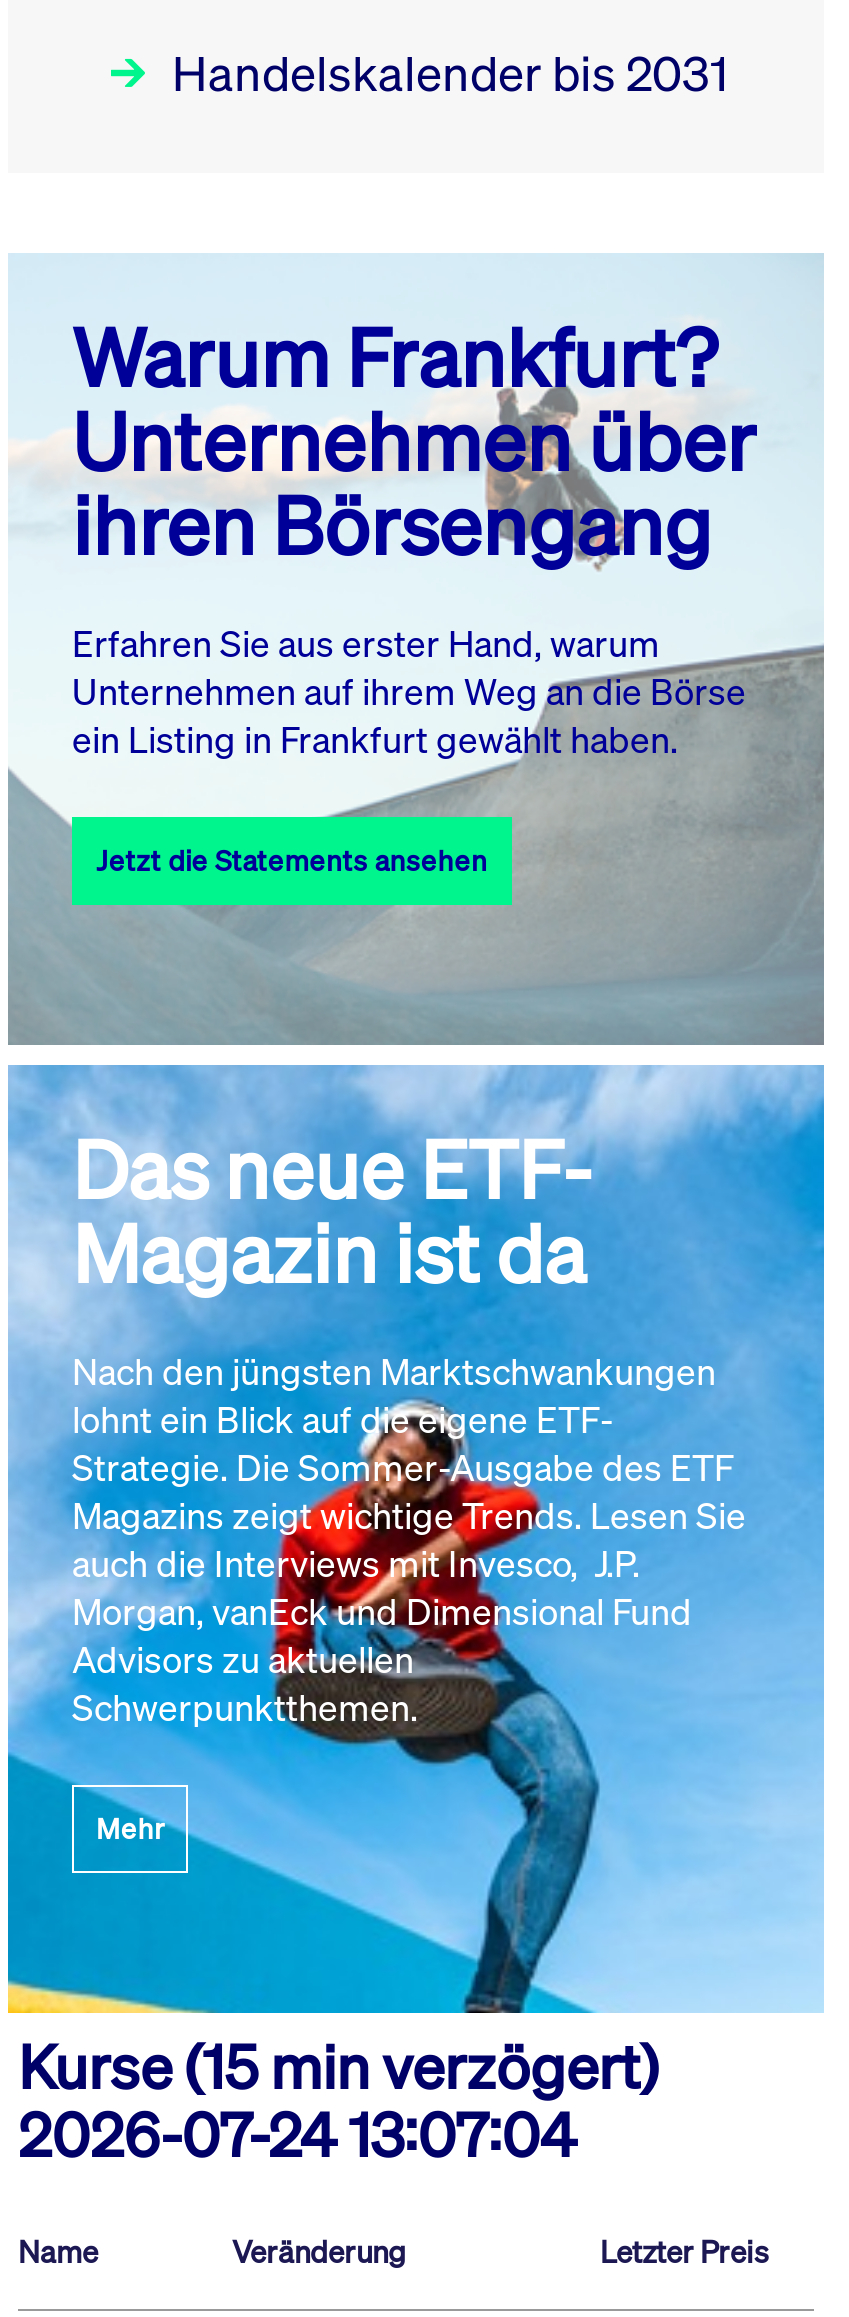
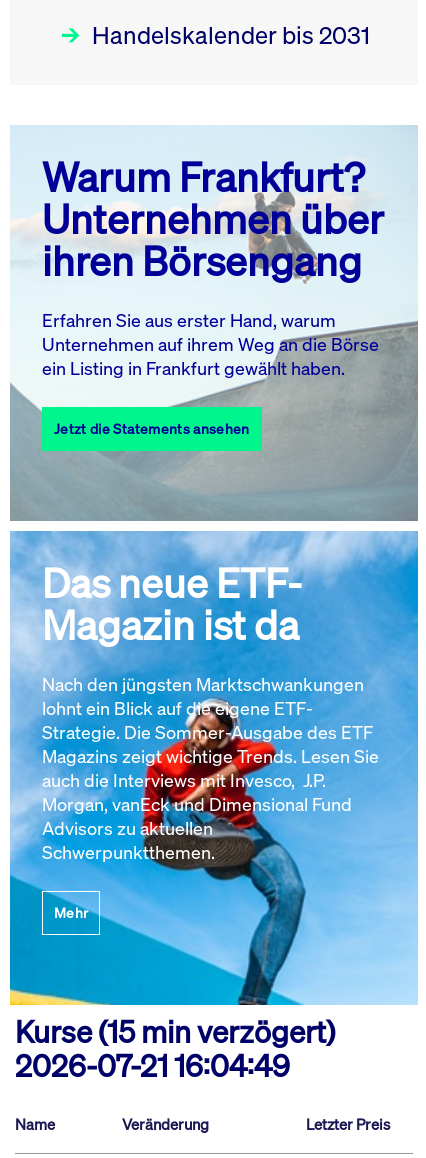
[18,2095,576,2175] 2026-07-24 13:07:04 -> [15,1046,290,1086] 2026-07-21 16:04:49

